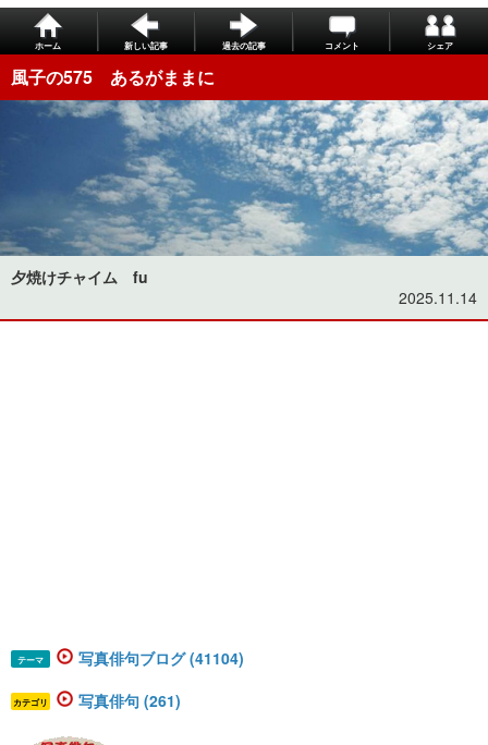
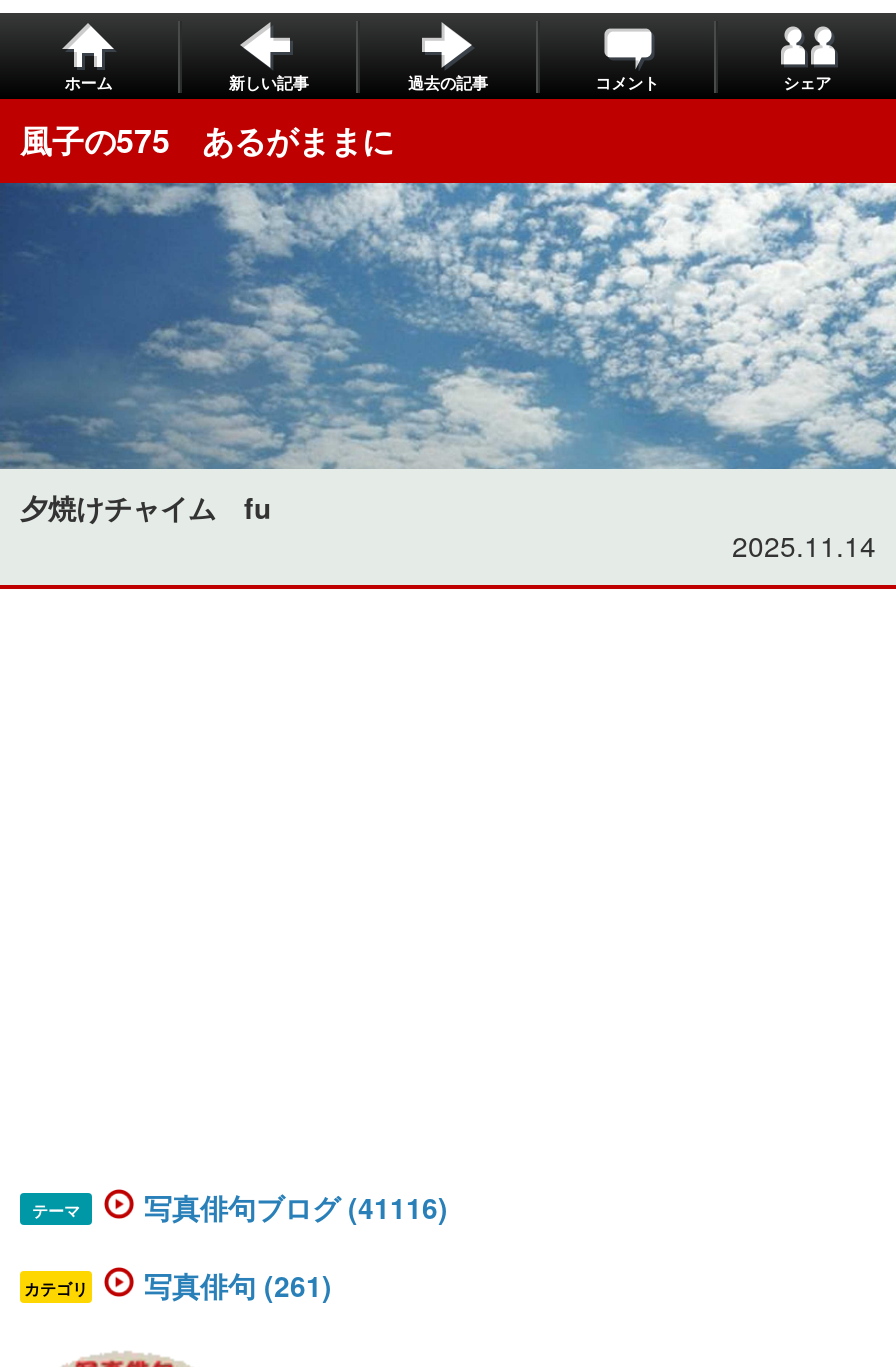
[78,647,244,669] 写真俳句ブログ (41104) -> [144,1188,448,1228] 写真俳句ブログ (41116)

